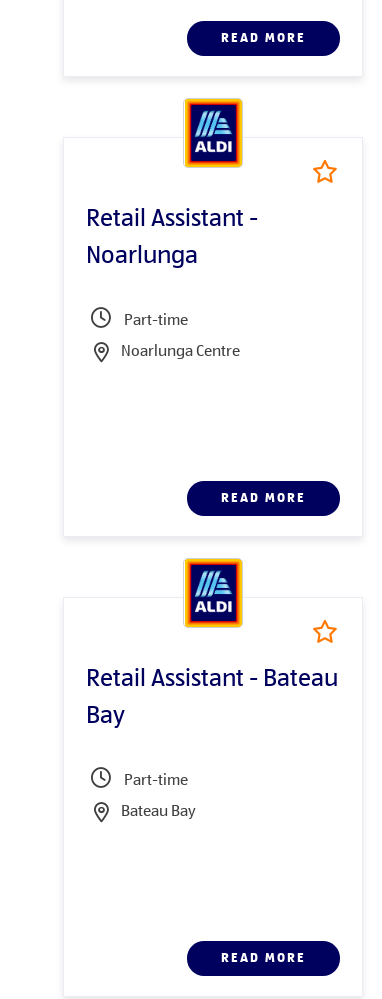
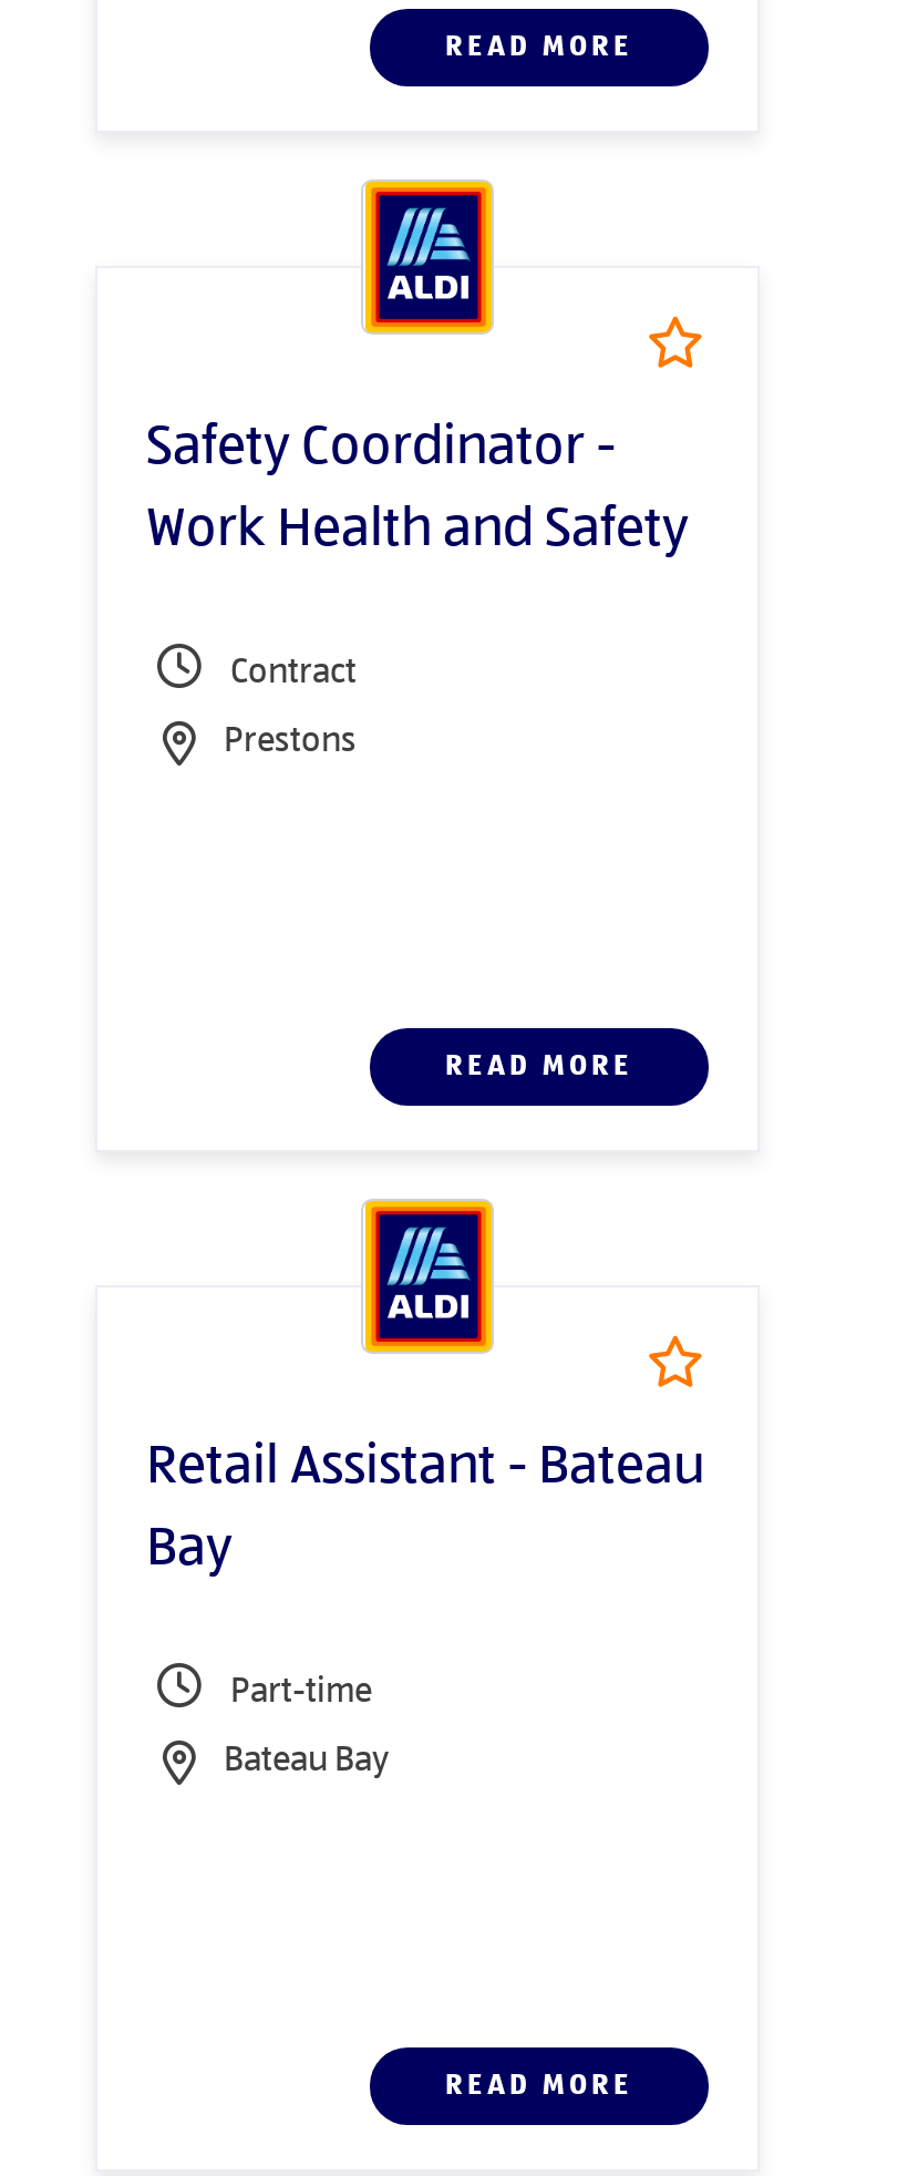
[86,207,258,232] Retail Assistant - -> [146,421,616,476] Safety Coordinator -
[86,244,198,269] Noarlunga -> [146,503,689,558] Work Health and Safety
[121,313,188,329] Part-time -> [224,656,357,691] Contract
[121,344,240,360] Noarlunga Centre -> [224,725,357,760] Prestons

